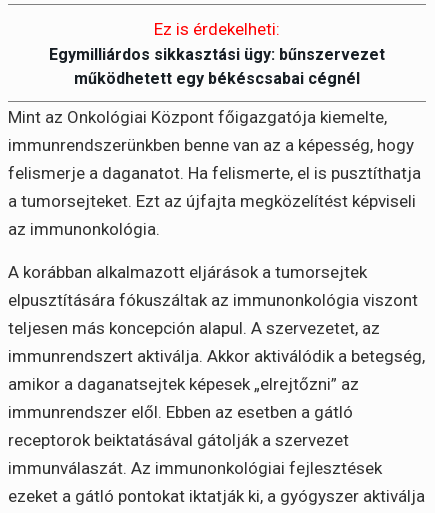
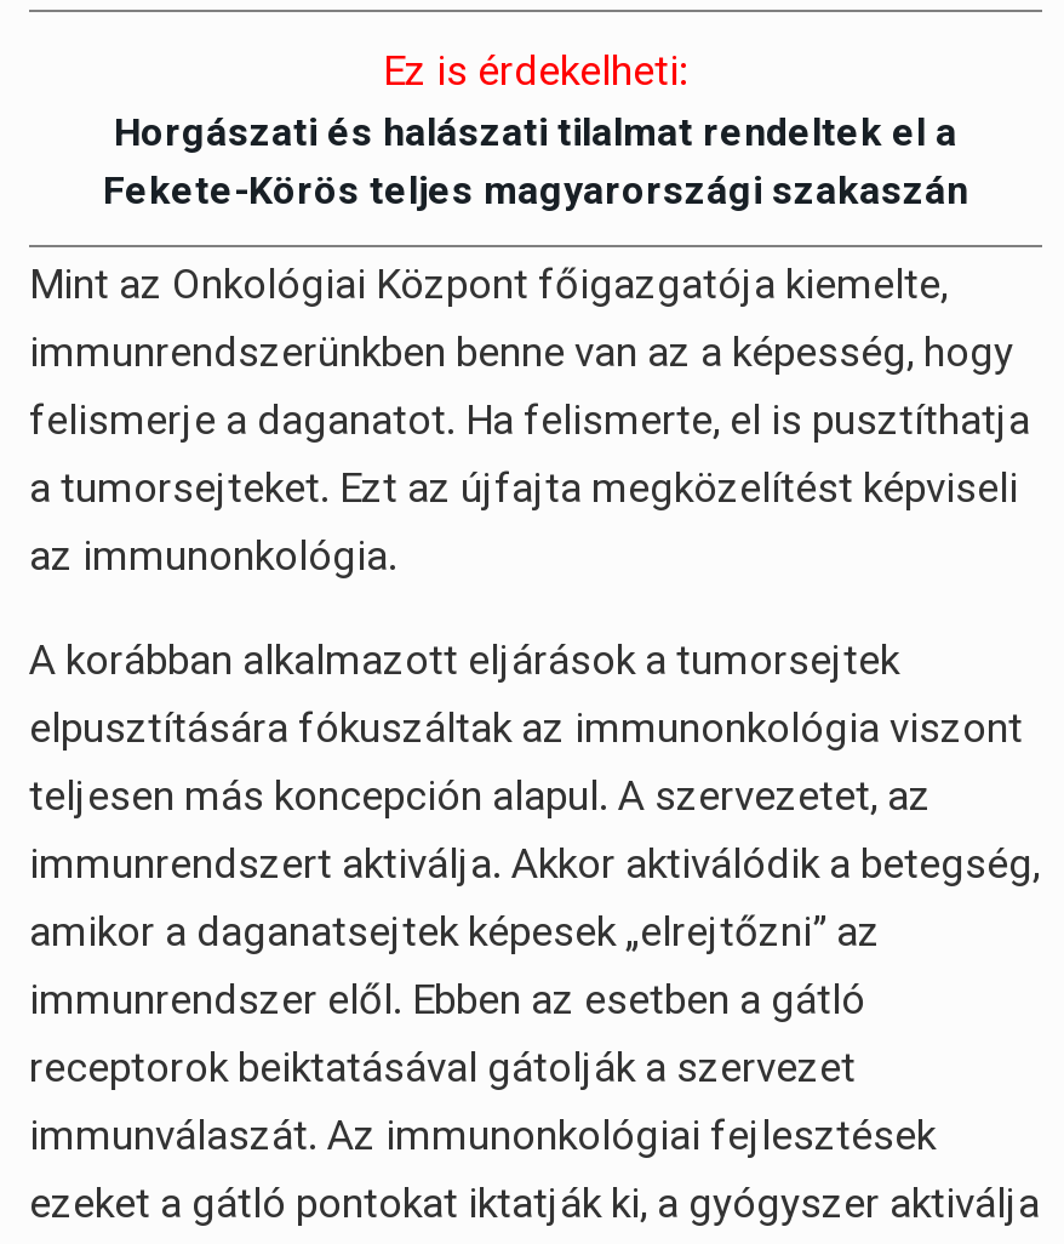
[49,45,385,88] Egymilliárdos sikkasztási ügy: bűnszervezet | működhetett egy békéscsabai cégnél -> [103,109,968,213] Horgászati és halászati tilalmat rendeltek el a | Fekete-Körös teljes magyarországi szakaszán

